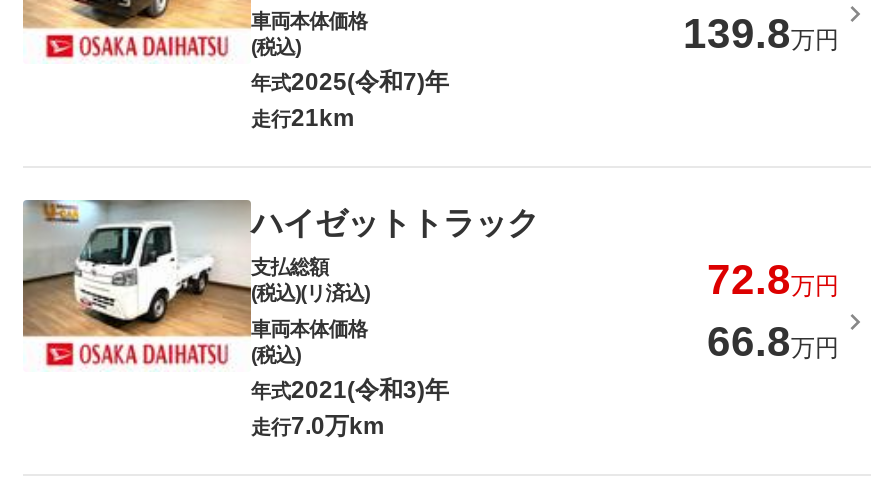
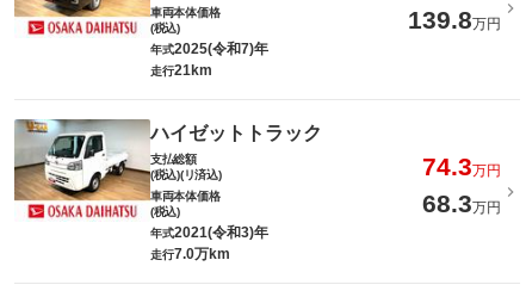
[707,256,839,302] 72.8万円 -> [422,153,501,180] 74.3万円
[707,318,839,364] 66.8万円 -> [422,190,501,217] 68.3万円

